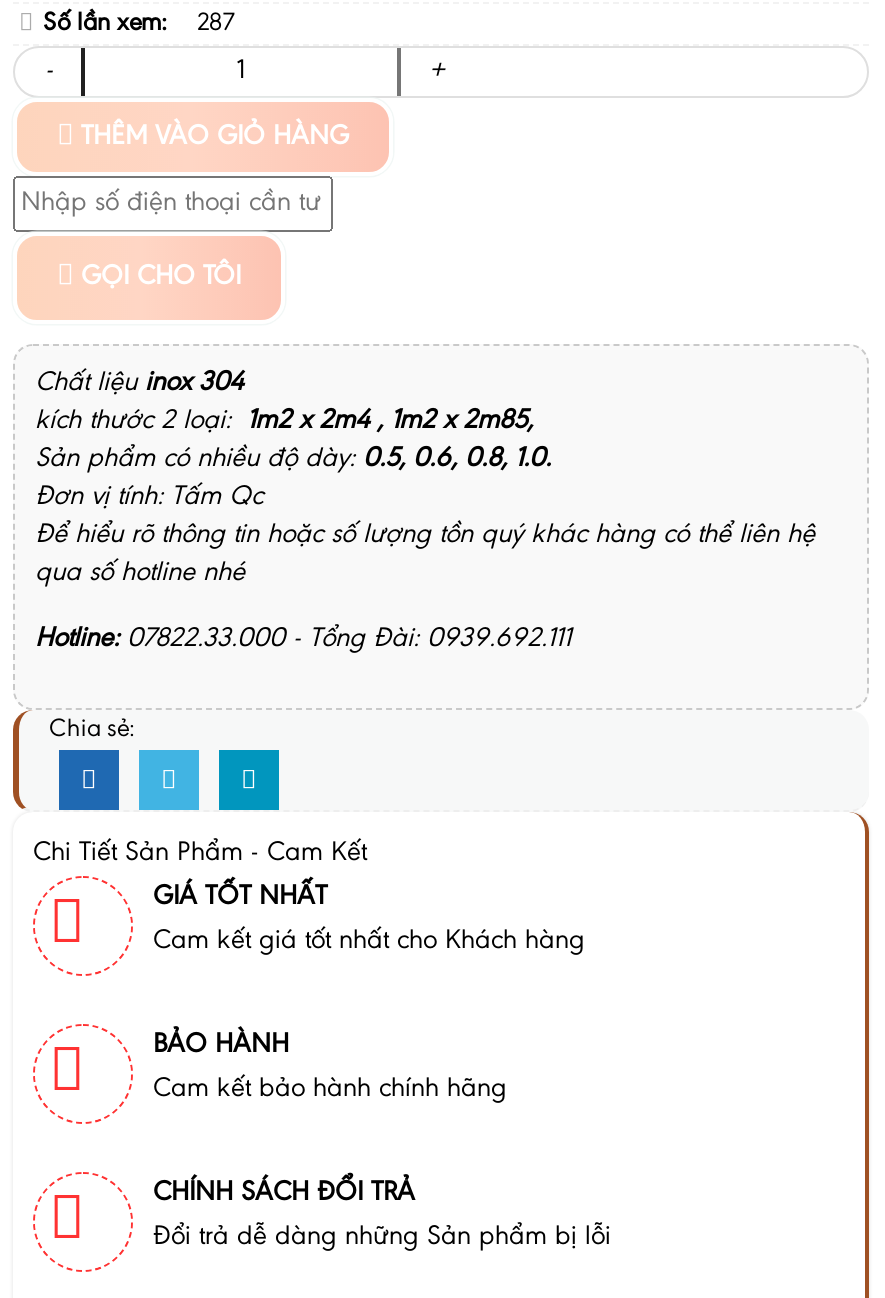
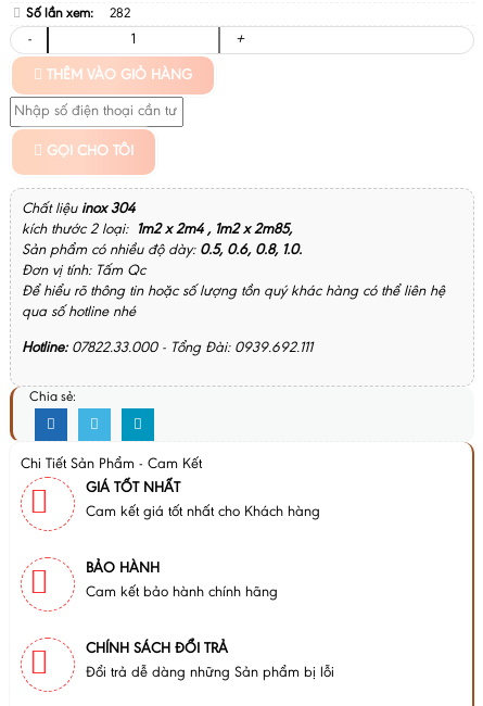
[43,10,235,36] Số lần xem: 287 -> [26,6,130,20] Số lần xem: 282

